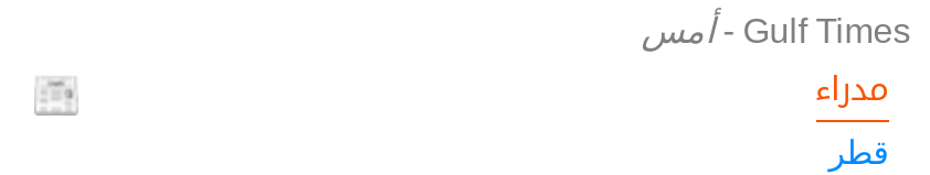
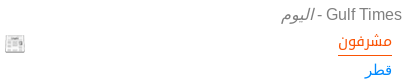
[641,11,889,112] -أمس | مدراء -> [281,6,392,52] -اليوم | مشرفون

